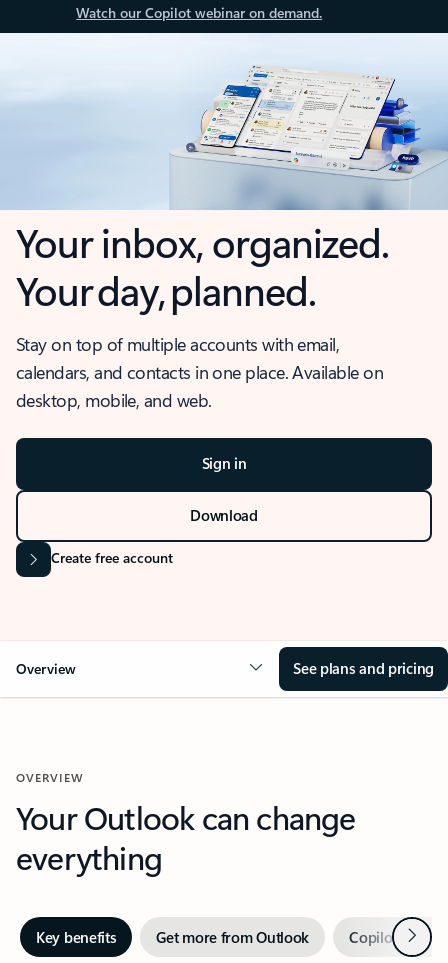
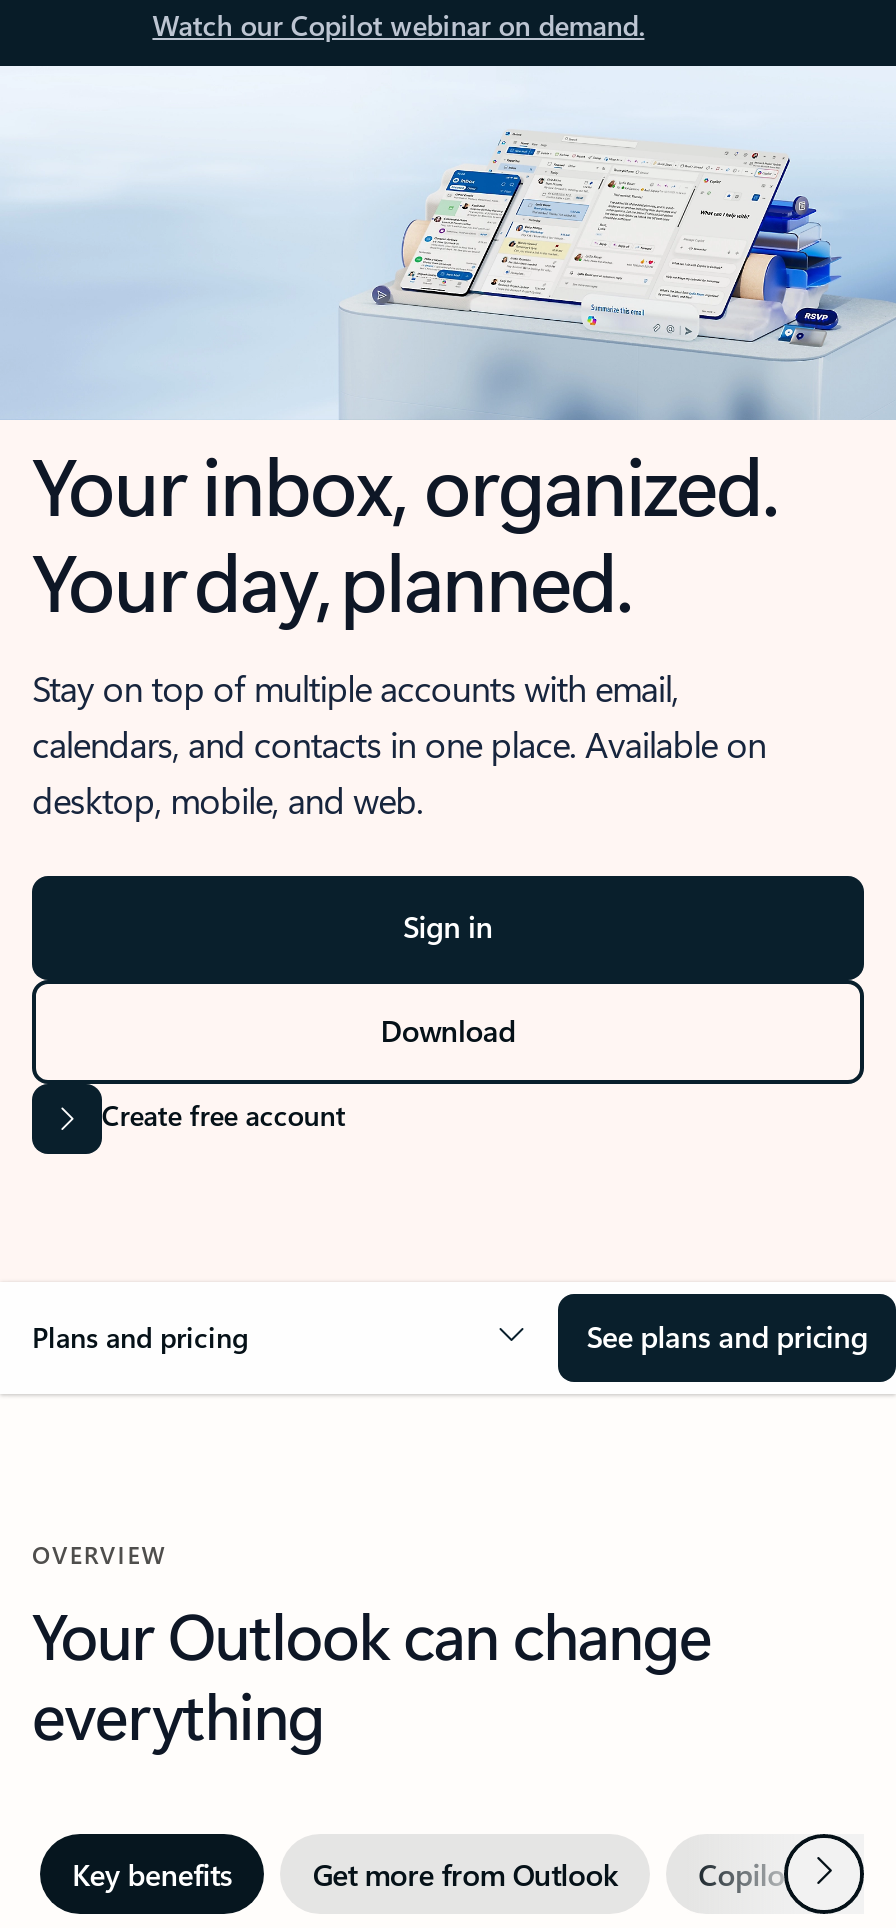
[16,659,76,678] Overview -> [32,1318,248,1356] Plans and pricing

